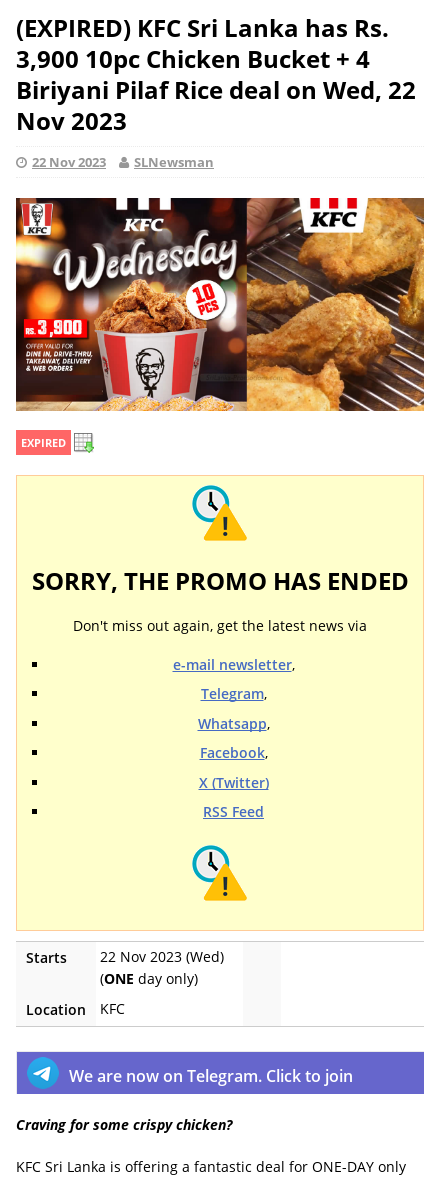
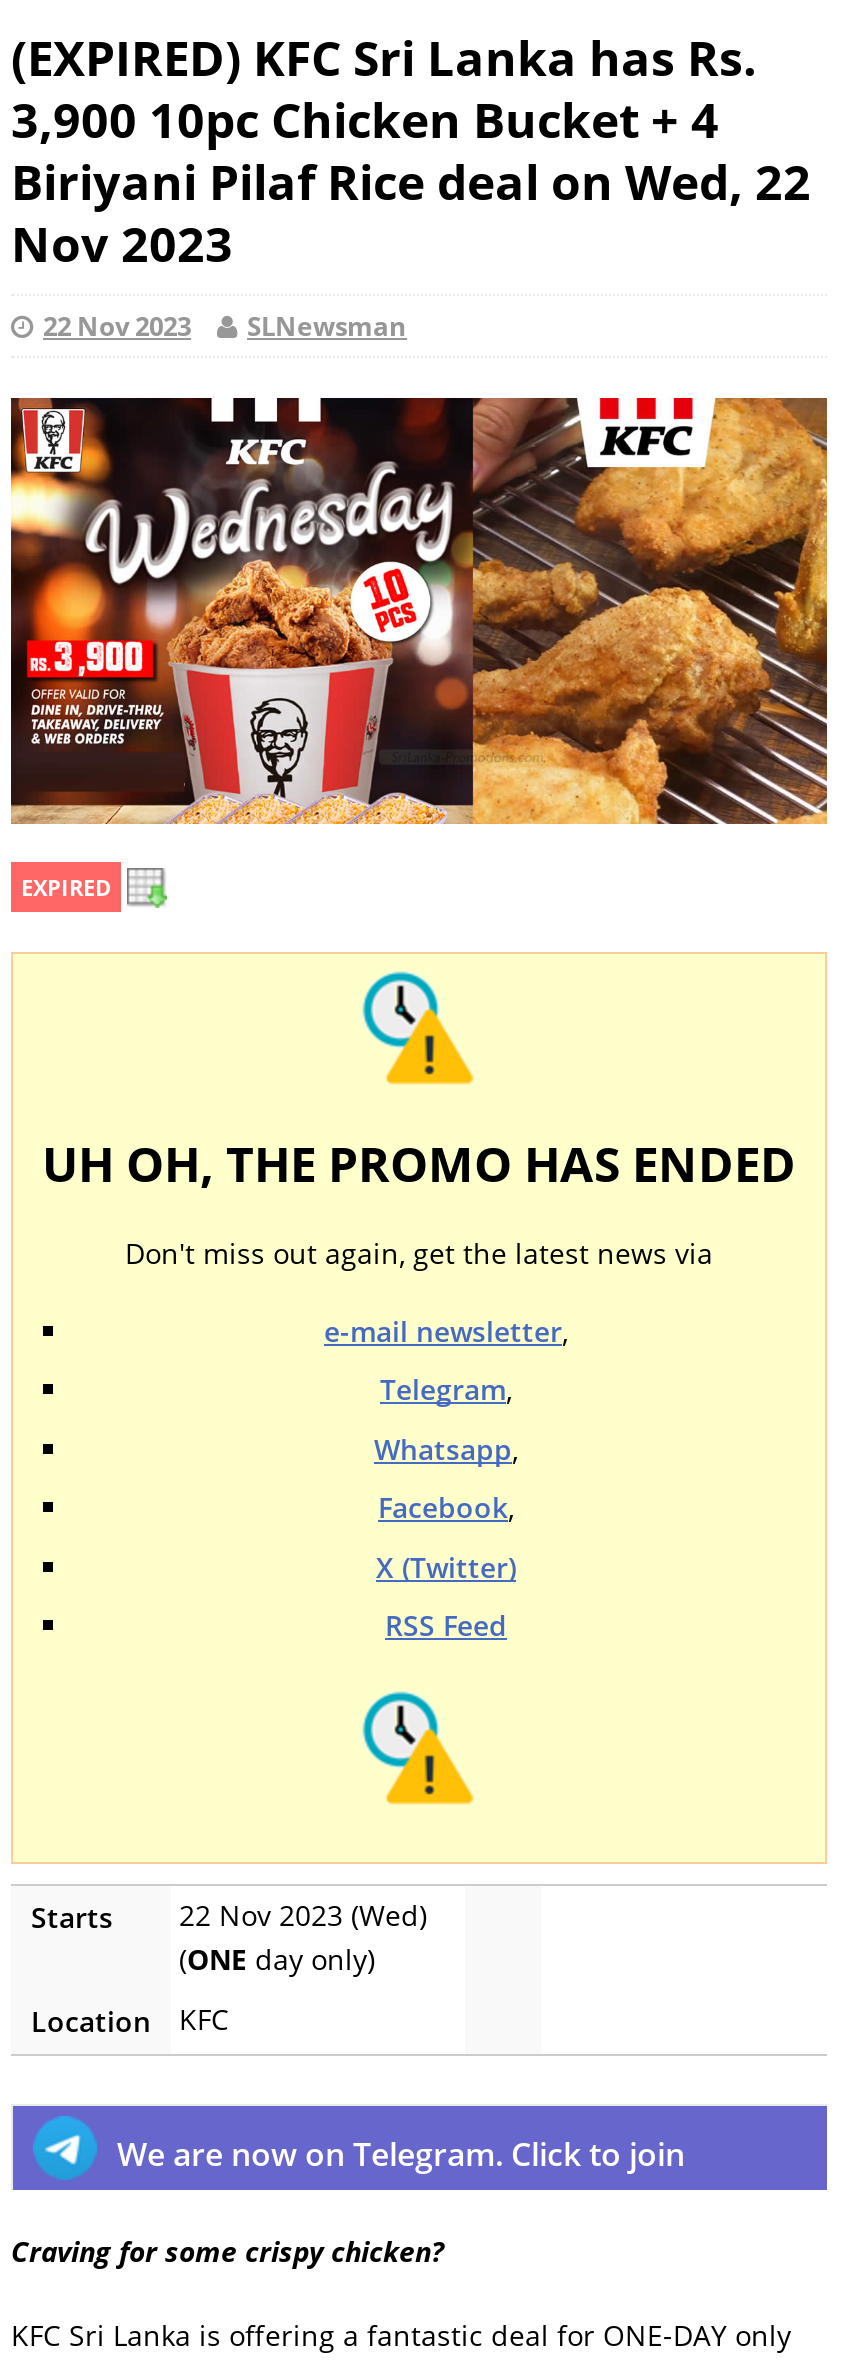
[31,563,408,596] SORRY, THE PROMO HAS ENDED -> [42,1129,796,1195] UH OH, THE PROMO HAS ENDED

